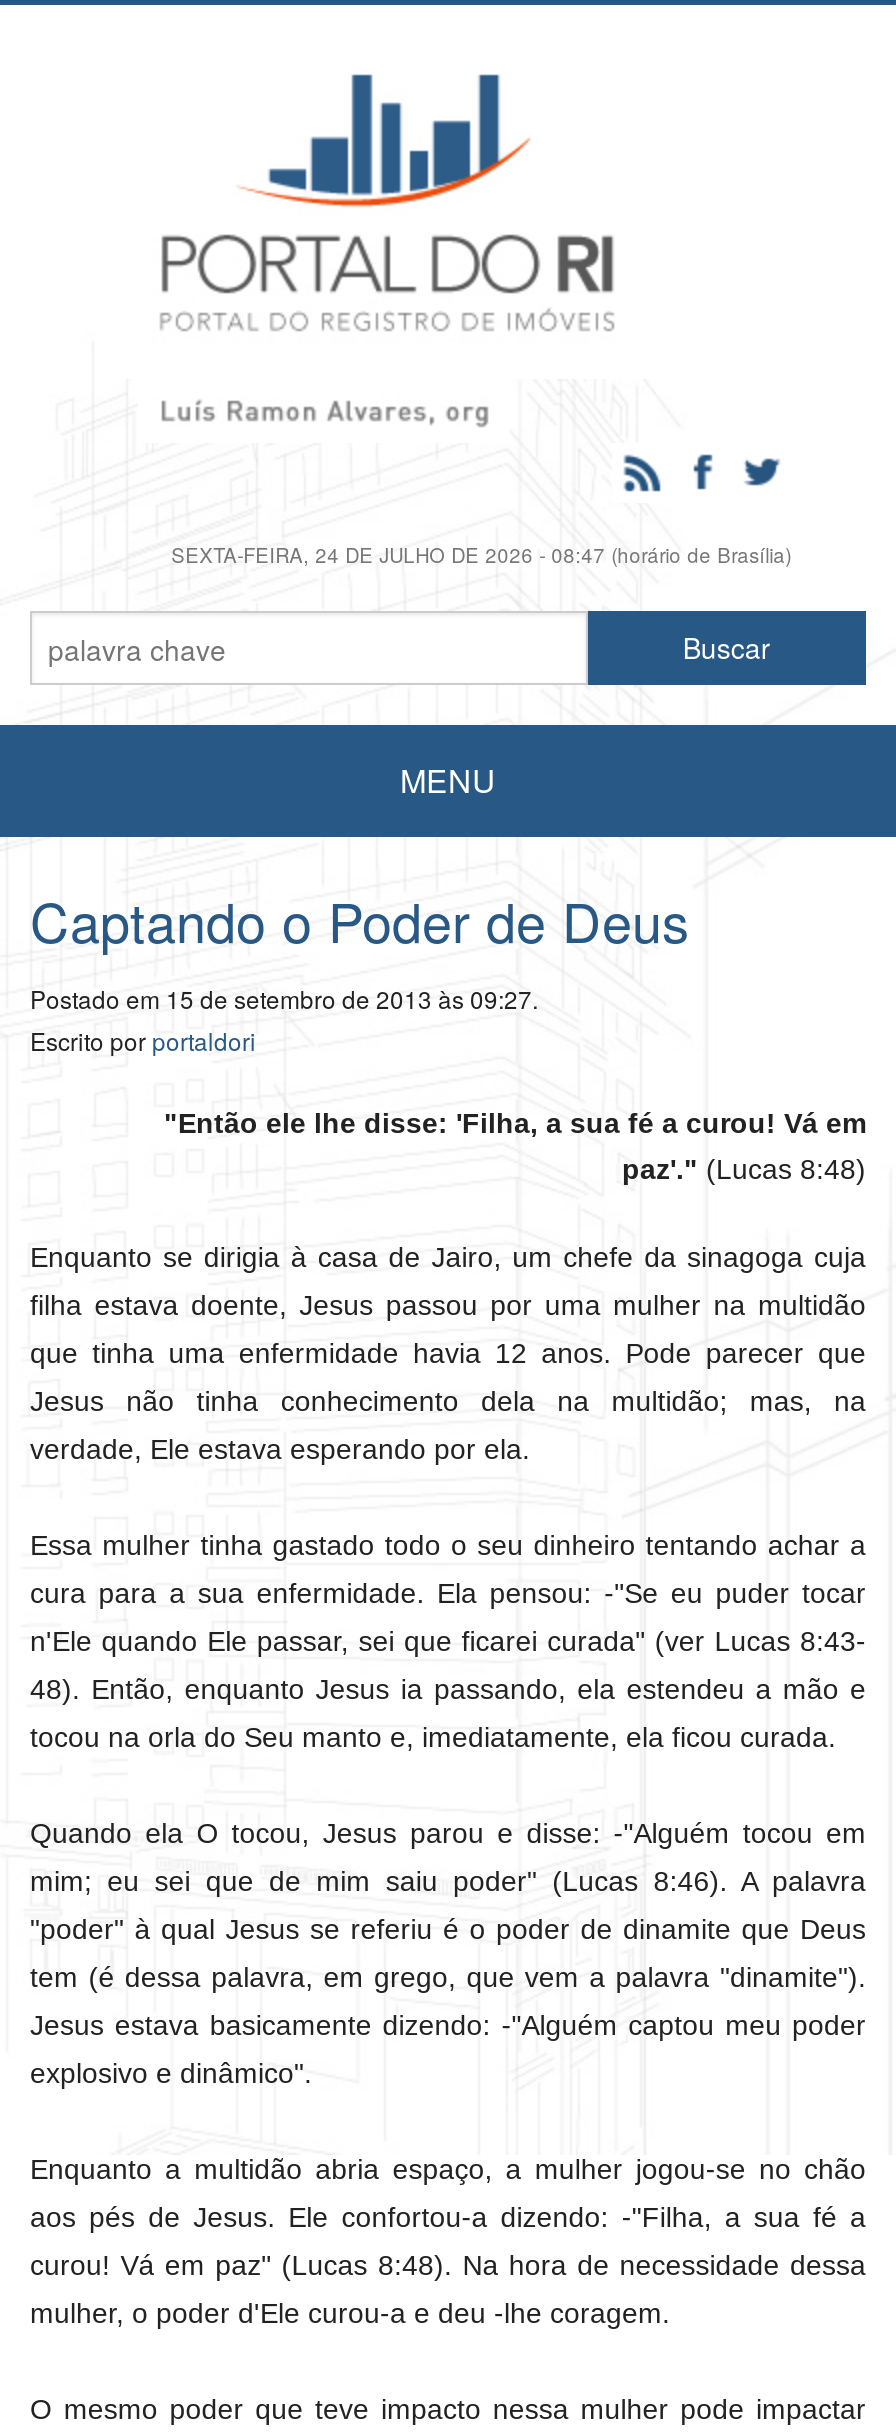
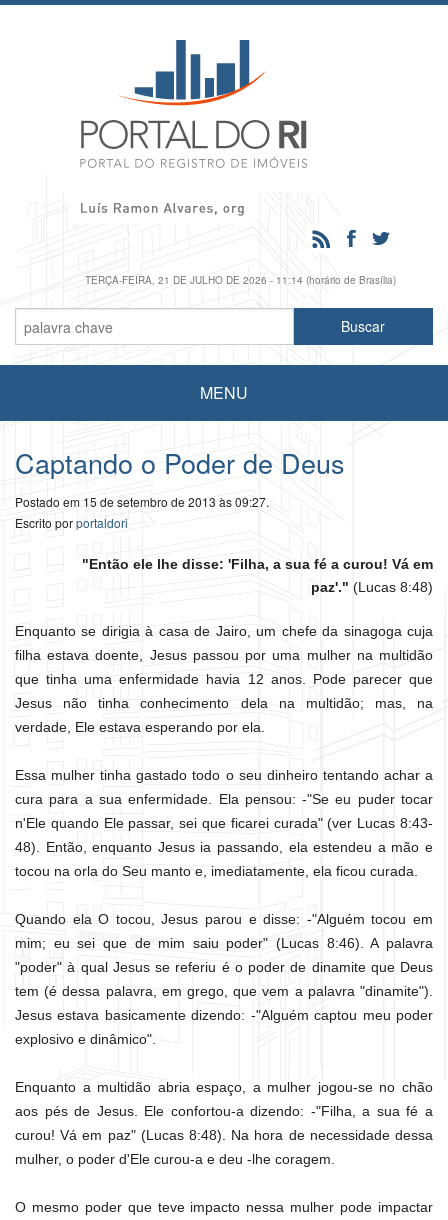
[171,541,791,569] SEXTA-FEIRA, 24 DE JULHO DE 2026 - 08:47 (horário de Brasília) -> [85,273,396,287] TERÇA-FEIRA, 21 DE JULHO DE 2026 - 11:14 (horário de Brasília)

